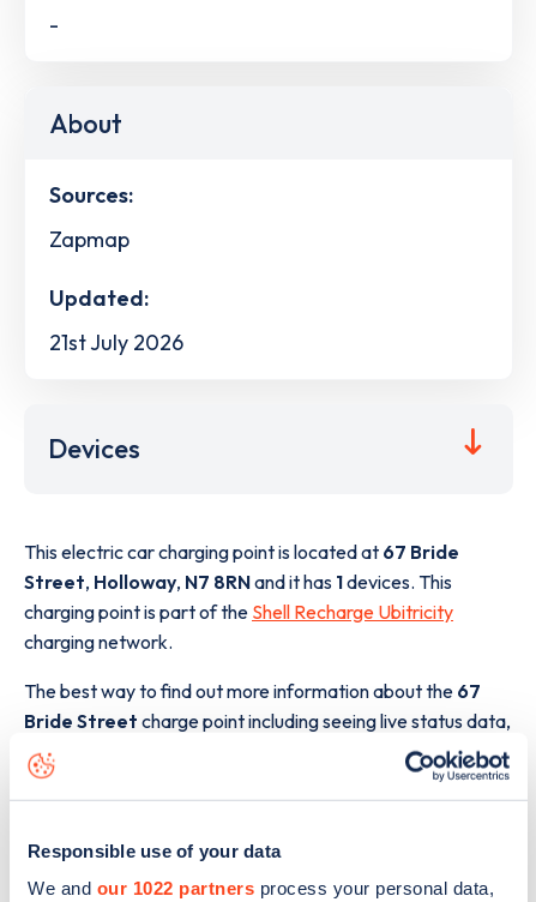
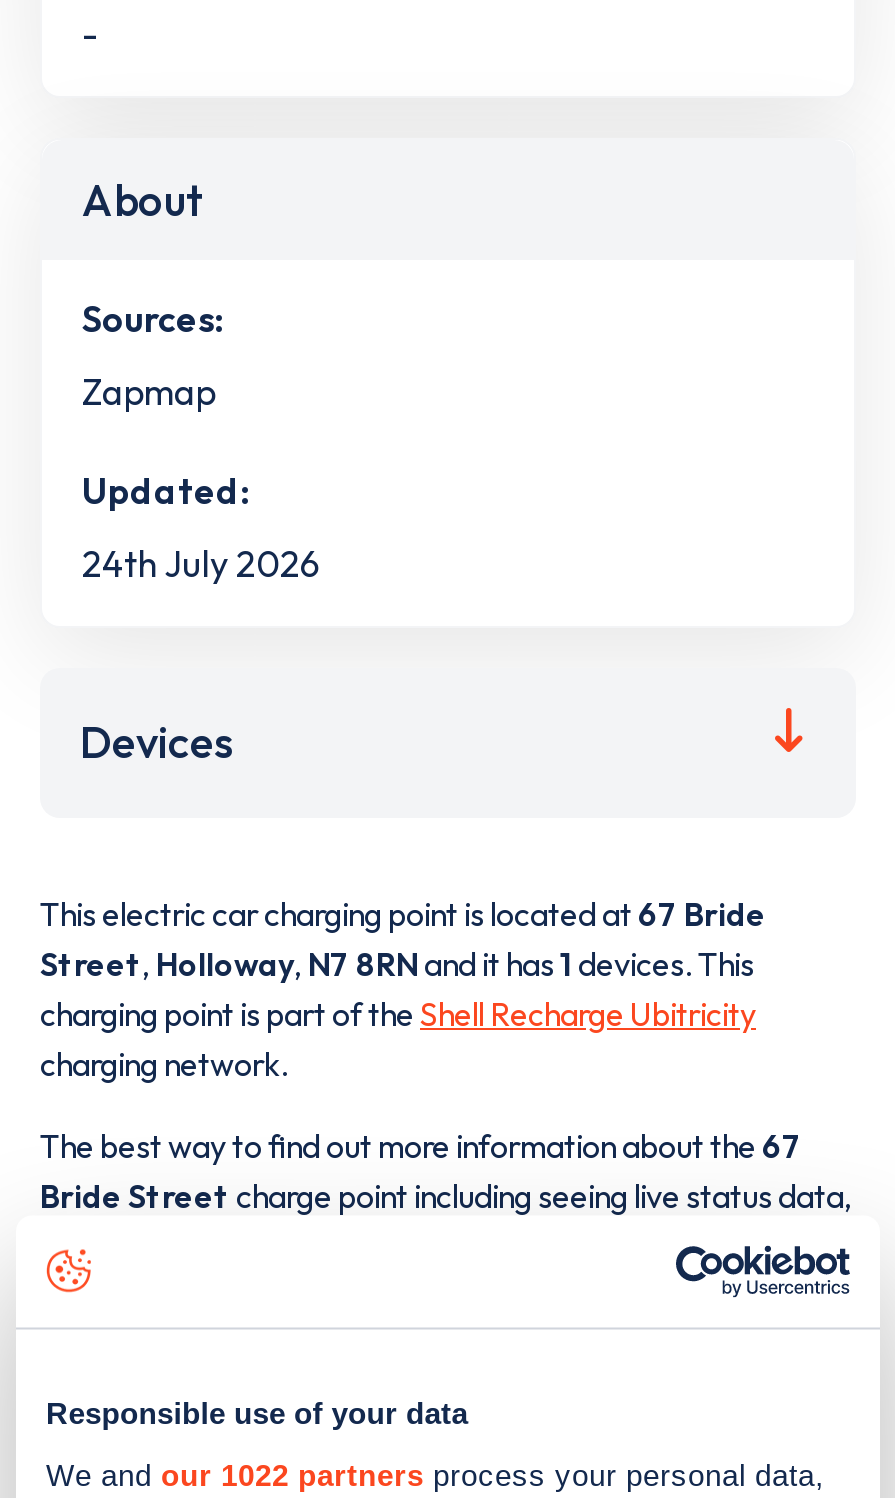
[49,329,183,356] 21st July 2026 -> [82,542,320,588] 24th July 2026

